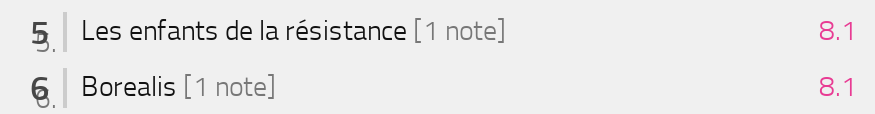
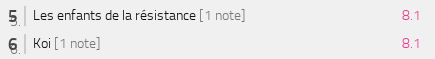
[81,71,277,105] Borealis [1 note] -> [33,35,101,52] Koi [1 note]

